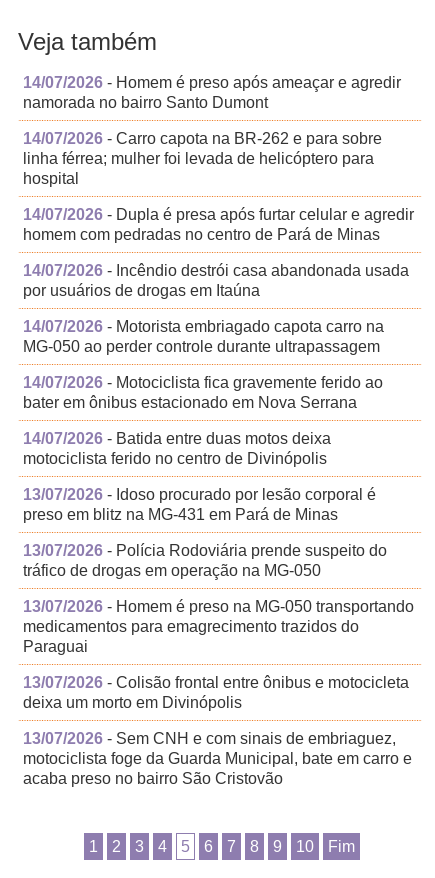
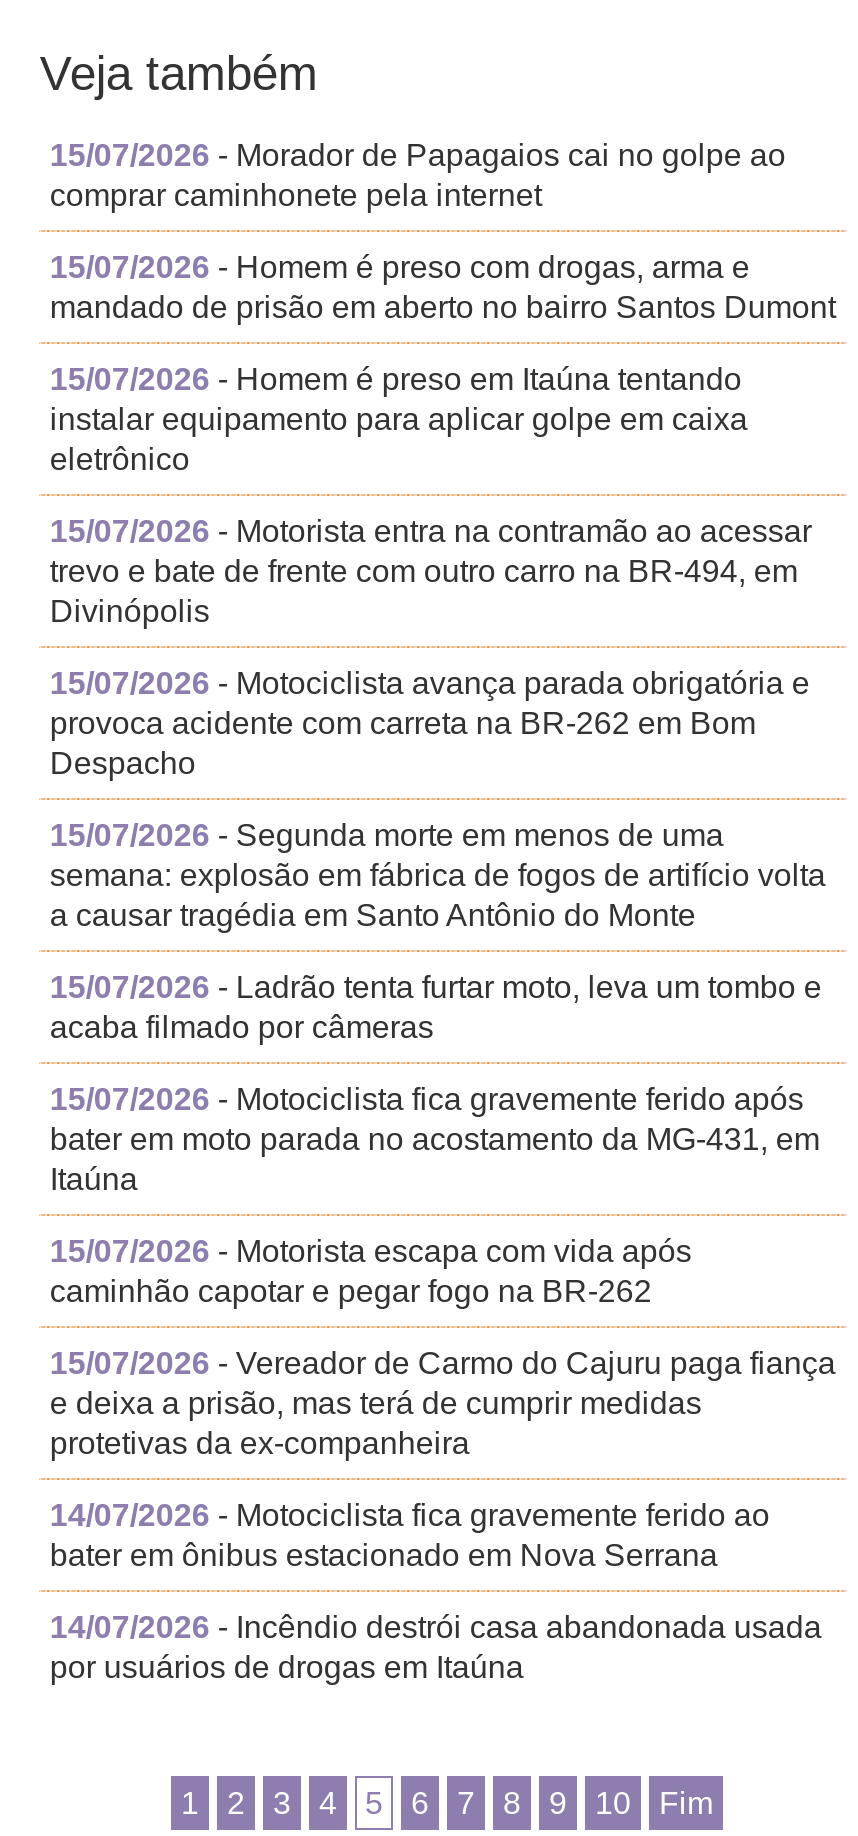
[23,74,414,243] 14/07/2026 - Homem é preso após ameaçar e agredir | namorada no bairro Santo Dumont | 14/07/2026 - Carro capota na BR-262 e para sobre | linha férrea; mulher foi levada de helicóptero para | hospital | 14/07/2026 - Dupla é presa após furtar celular e agredir | homem com pedradas no centro de Pará de Minas -> [50,138,836,1460] 15/07/2026 - Morador de Papagaios cai no golpe ao | comprar caminhonete pela internet | 15/07/2026 - Homem é preso com drogas, arma e | mandado de prisão em aberto no bairro Santos Dumont | 15/07/2026 - Homem é preso em Itaúna tentando | instalar equipamento para aplicar golpe em caixa | eletrônico | 15/07/2026 - Motorista entra na contramão ao acessar | trevo e bate de frente com outro carro na BR-494, em | Divinópolis | 15/07/2026 - Motociclista avança parada obrigatória e | provoca acidente com carreta na BR-262 em Bom | Despacho | 15/07/2026 - Segunda morte em menos de uma | semana: explosão em fábrica de fogos de artifício volta | a causar tragédia em Santo Antônio do Monte | 15/07/2026 - Ladrão tenta furtar moto, leva um tombo e | acaba filmado por câmeras | 15/07/2026 - Motociclista fica gravemente ferido após | bater em moto parada no acostamento da MG-431, em | Itaúna | 15/07/2026 - Motorista escapa com vida após | caminhão capotar e pegar fogo na BR-262 | 15/07/2026 - Vereador de Carmo do Cajuru paga fiança | e deixa a prisão, mas terá de cumprir medidas | protetivas da ex-companheira
moved [23,262,409,299] -> [50,1610,822,1684]: 14/07/2026 - Incêndio destrói casa abandonada usada | por usuários de drogas em Itaúna
[23,318,414,787] 14/07/2026 - Motorista embriagado capota carro na | MG-050 ao perder controle durante ultrapassagem | 14/07/2026 - Batida entre duas motos deixa | motociclista ferido no centro de Divinópolis | 13/07/2026 - Idoso procurado por lesão corporal é | preso em blitz na MG-431 em Pará de Minas | 13/07/2026 - Polícia Rodoviária prende suspeito do | tráfico de drogas em operação na MG-050 | 13/07/2026 - Homem é preso na MG-050 transportando | medicamentos para emagrecimento trazidos do | Paraguai | 13/07/2026 - Colisão frontal entre ônibus e motocicleta | deixa um morto em Divinópolis | 13/07/2026 - Sem CNH e com sinais de embriaguez, | motociclista foge da Guarda Municipal, bate em carro e | acaba preso no bairro São Cristovão -> none
moved [23,374,383,411] -> [50,1498,770,1572]: 14/07/2026 - Motociclista fica gravemente ferido ao | bater em ônibus estacionado em Nova Serrana

